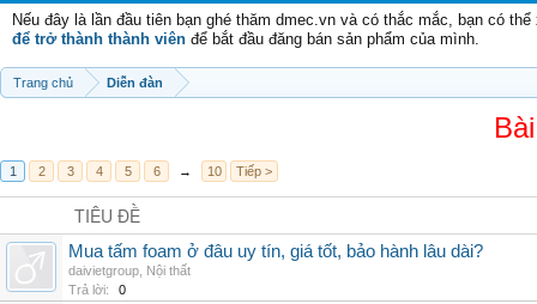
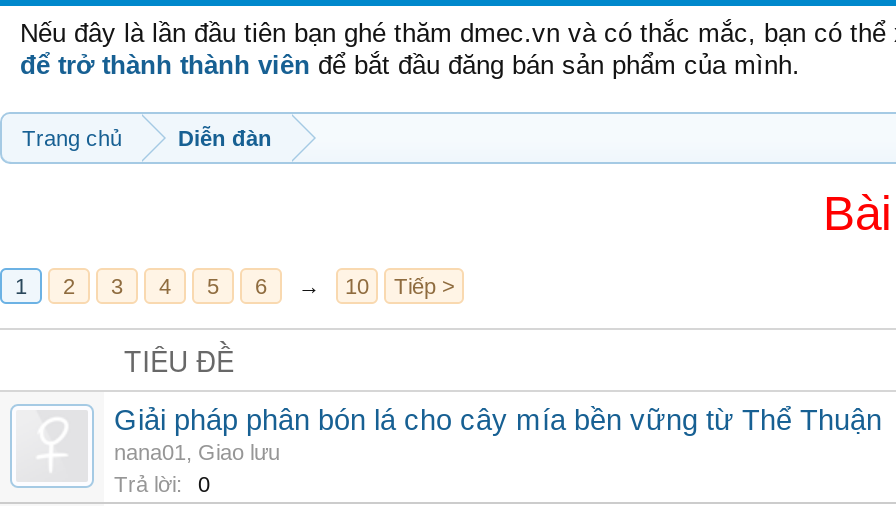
[68,242,483,278] Mua tấm foam ở đâu uy tín, giá tốt, bảo hành lâu dài? | daivietgroup, Nội thất -> [114,404,882,464] Giải pháp phân bón lá cho cây mía bền vững từ Thể Thuận | nana01, Giao lưu

